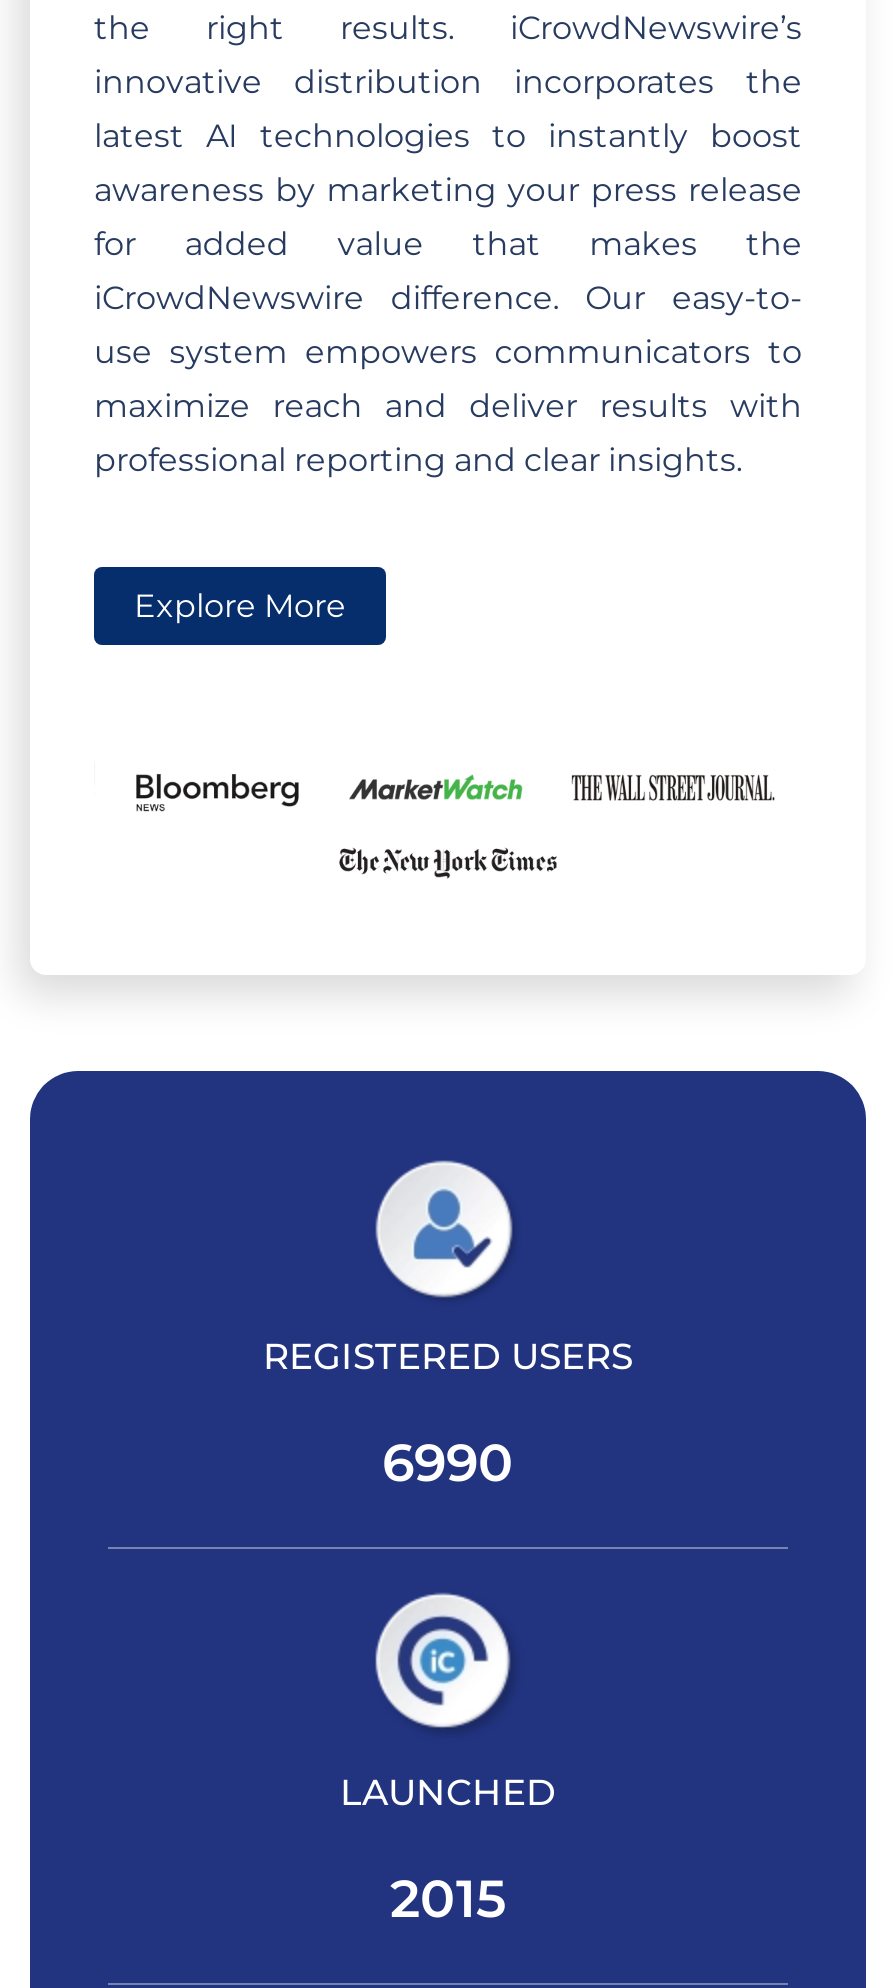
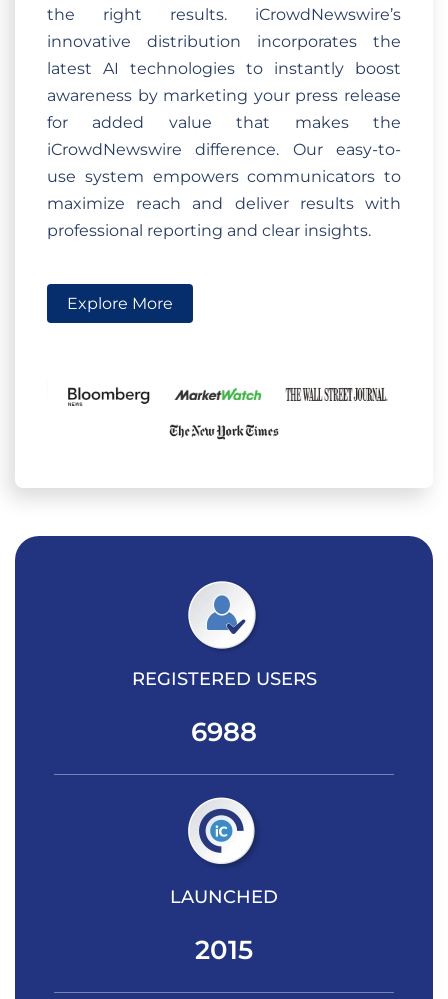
[382,1432,514,1496] 6990 -> [191,716,257,748] 6988

